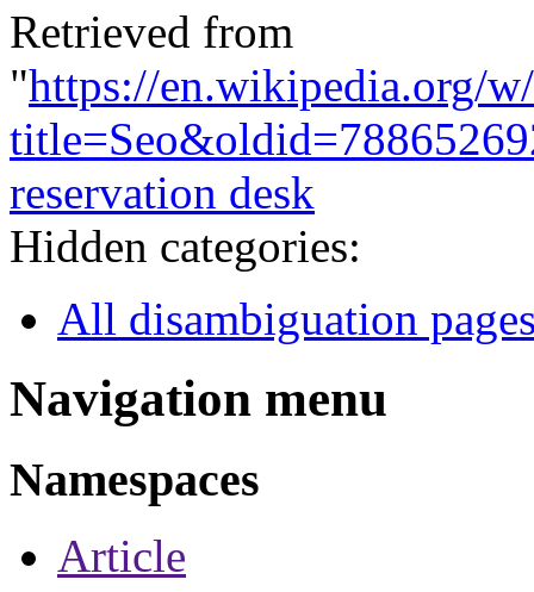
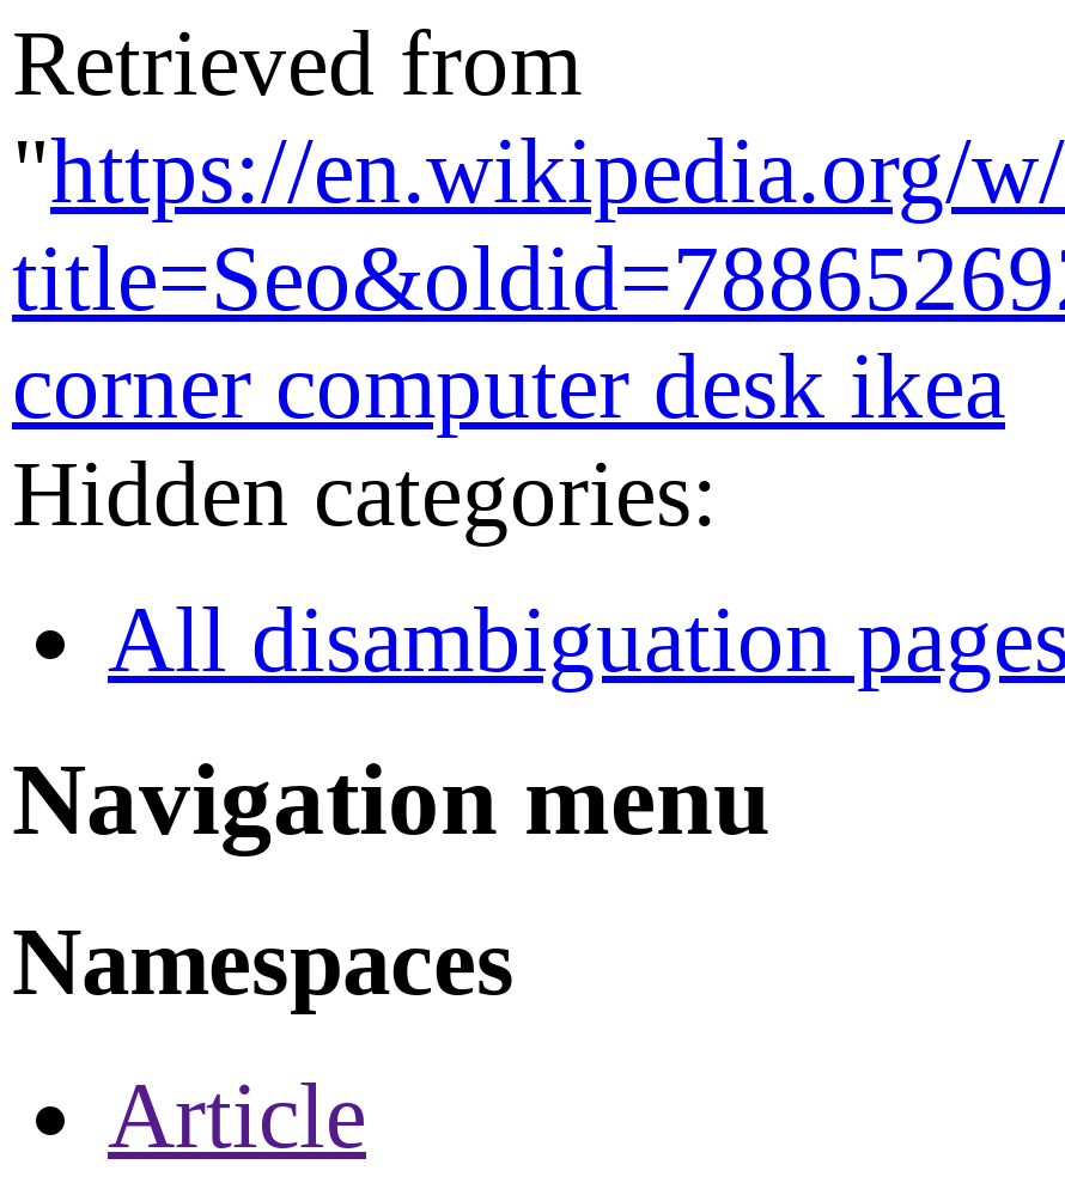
[10,167,315,218] reservation desk -> [12,333,1005,436] corner computer desk ikea

